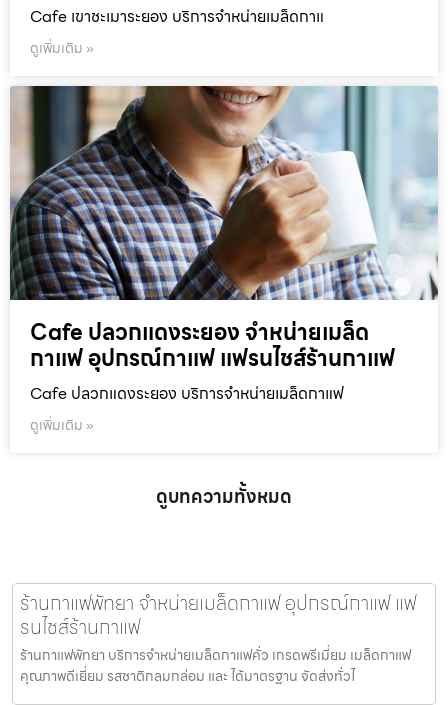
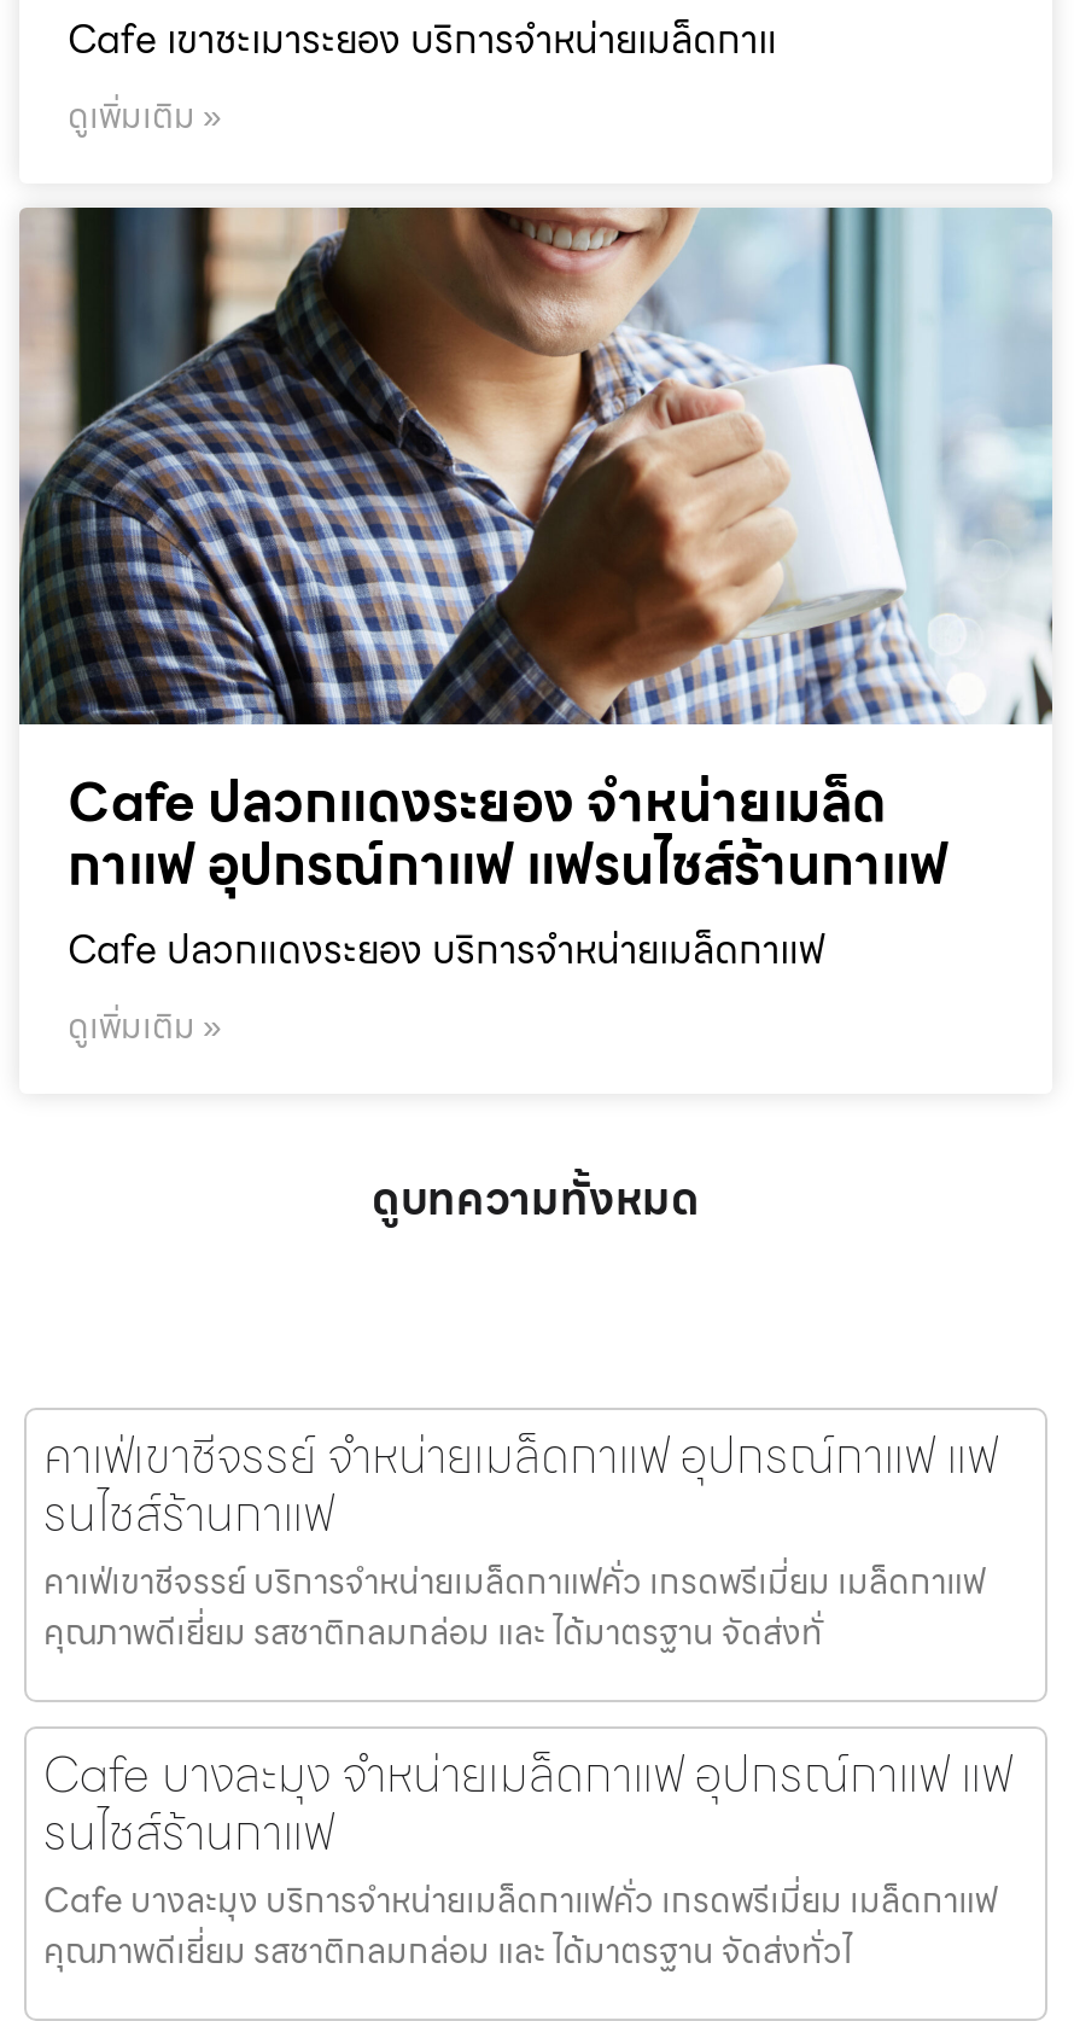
[20,587,416,619] ร้านกาแฟพัทยา จำหน่ายเมล็ดกาแฟ อุปกรณ์กาแฟ แฟ -> [43,1417,997,1494] คาเฟ่เขาชีจรรย์ จำหน่ายเมล็ดกาแฟ อุปกรณ์กาแฟ แฟ
[20,644,411,666] ร้านกาแฟพัทยา บริการจำหน่ายเมล็ดกาแฟคั่ว เกรดพรีเมี่ยม เมล็ดกาแฟ -> [43,1555,1011,1927] คาเฟ่เขาชีจรรย์ บริการจำหน่ายเมล็ดกาแฟคั่ว เกรดพรีเมี่ยม เมล็ดกาแฟ | คุณภาพดีเยี่ยม รสชาติกลมกล่อม และ ได้มาตรฐาน จัดส่งทั่ | Cafe บางละมุง จำหน่ายเมล็ดกาแฟ อุปกรณ์กาแฟ แฟ | รนไชส์ร้านกาแฟ | Cafe บางละมุง บริการจำหน่ายเมล็ดกาแฟคั่ว เกรดพรีเมี่ยม เมล็ดกาแฟ

